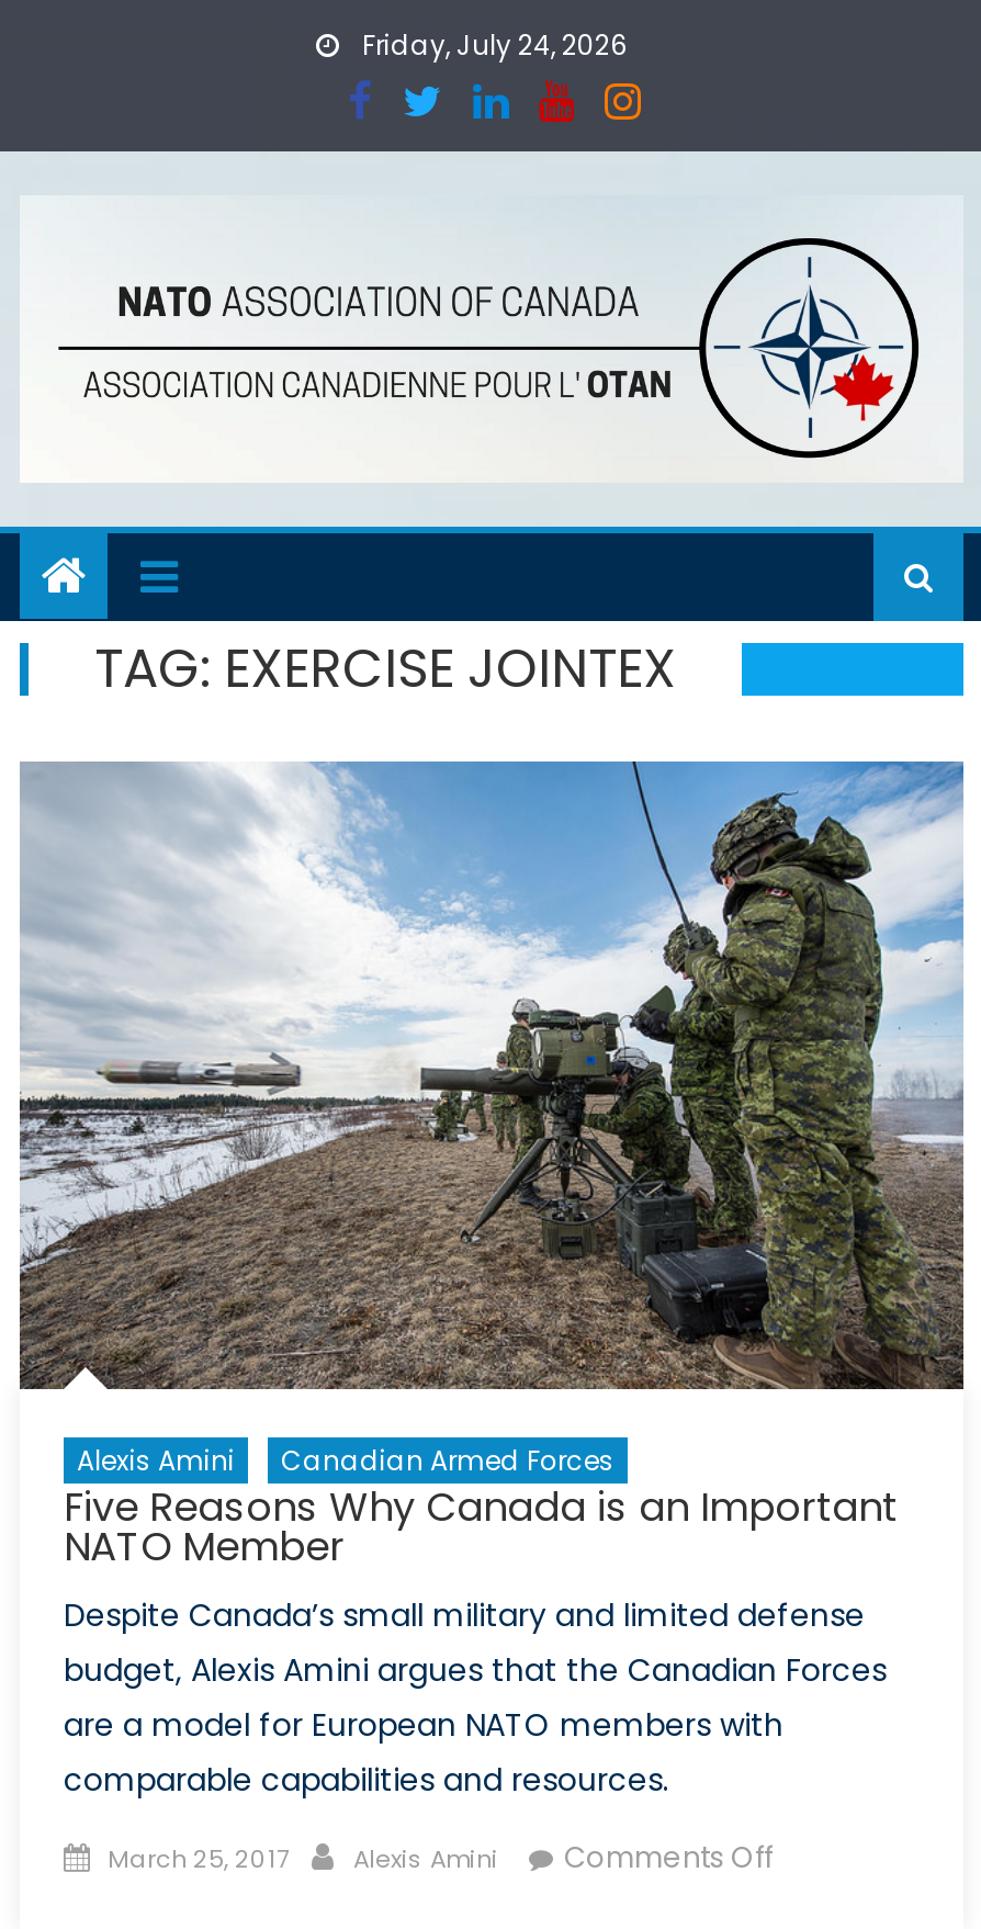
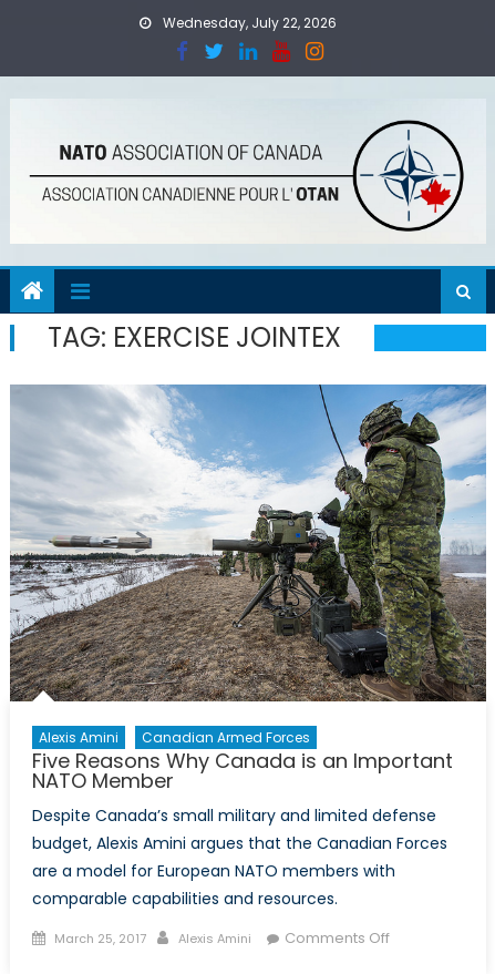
[356,26,628,64] Friday, July 24, 2026 -> [159,13,337,32] Wednesday, July 22, 2026

